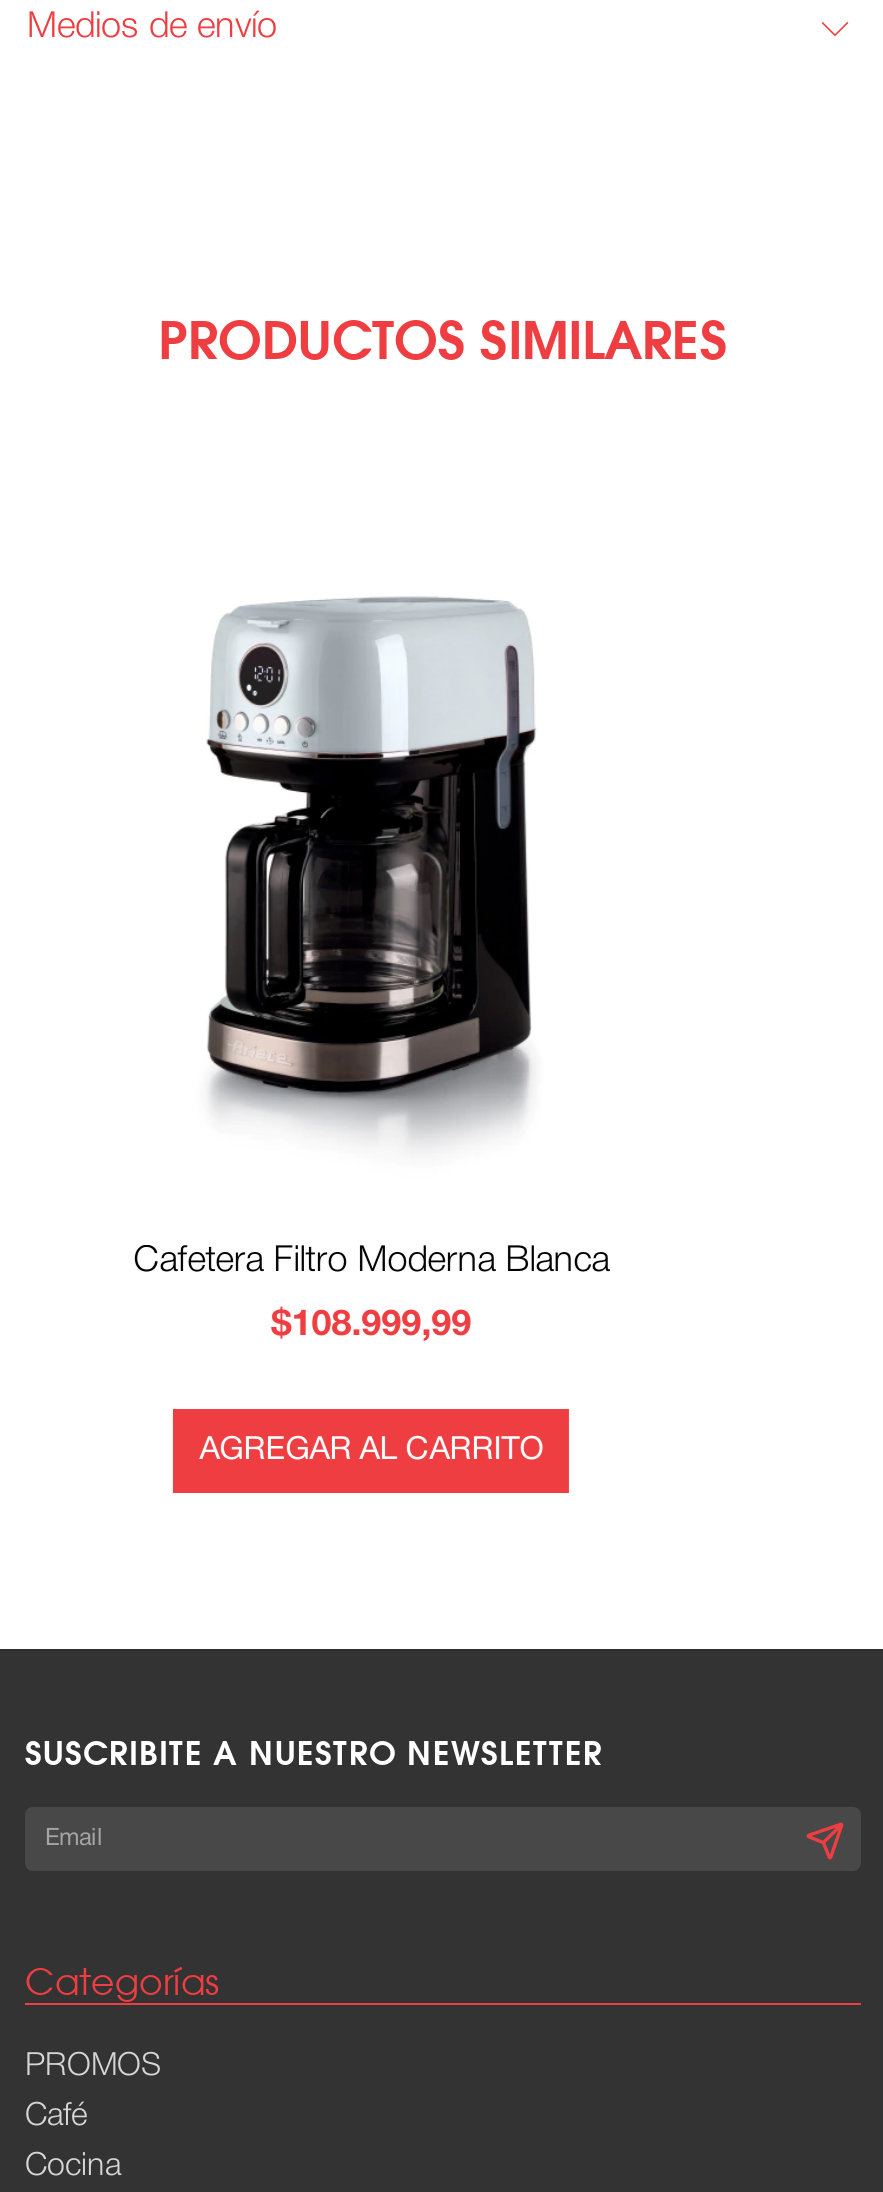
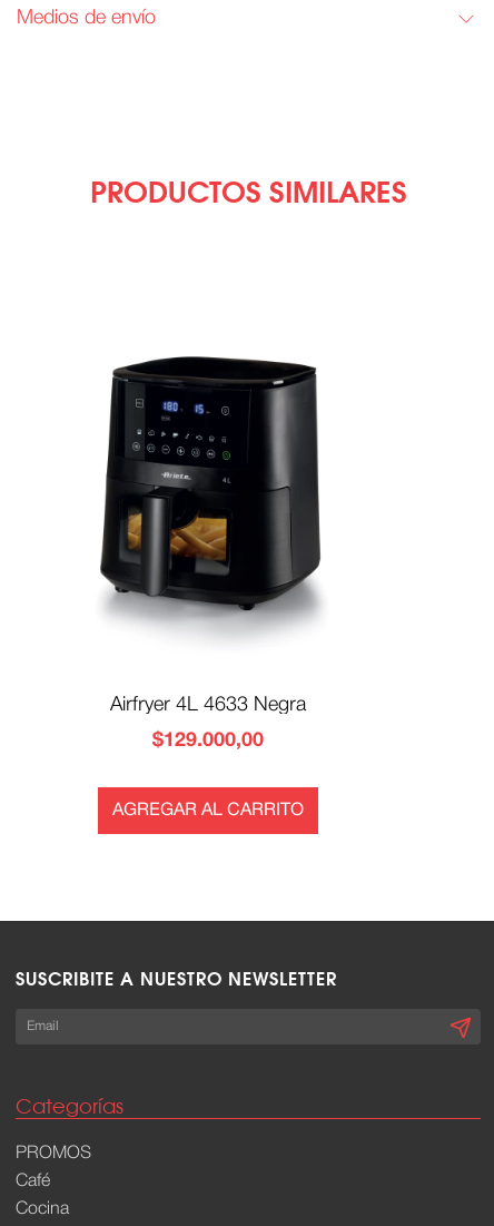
[177,595,573,1111] [image] -> [99,335,322,622] [image]
[133,1244,609,1276] Cafetera Filtro Moderna Blanca -> [110,695,306,713] Airfryer 4L 4633 Negra
[271,1308,471,1342] $108.999,99 -> [153,731,264,750] $129.000,00

